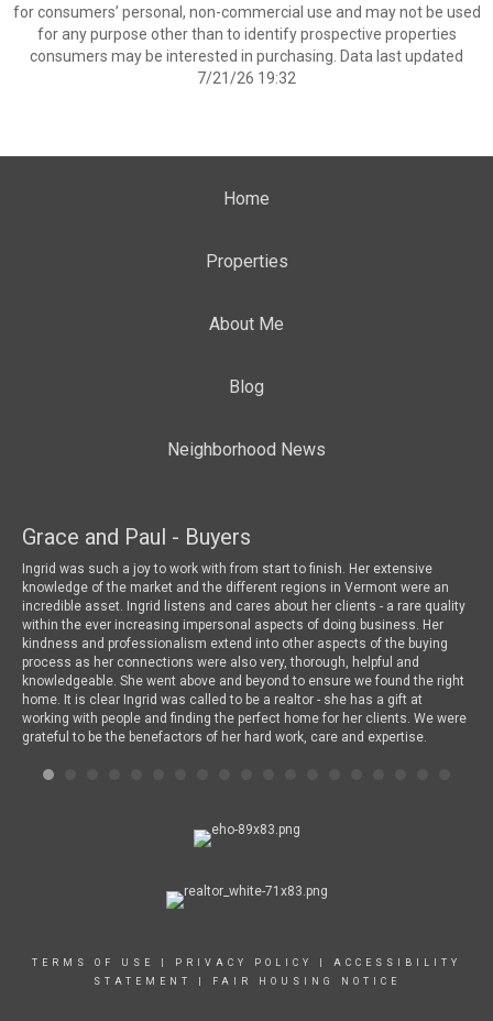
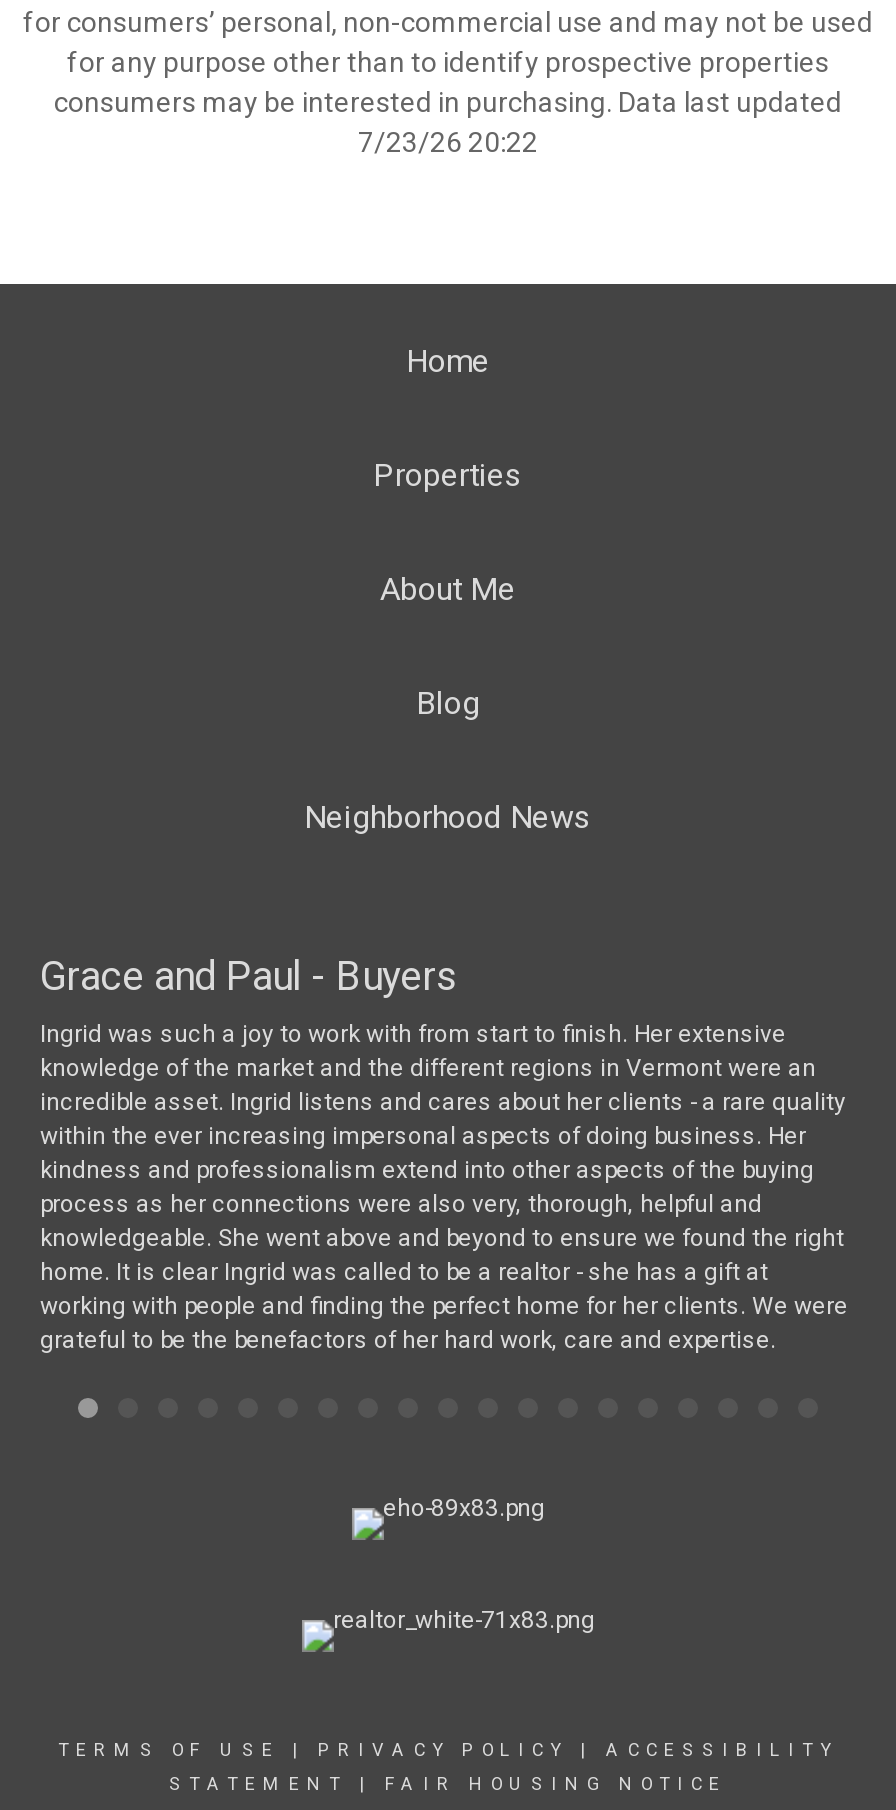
[197,69,296,87] 7/21/26 19:32 -> [358,126,538,158] 7/23/26 20:22

